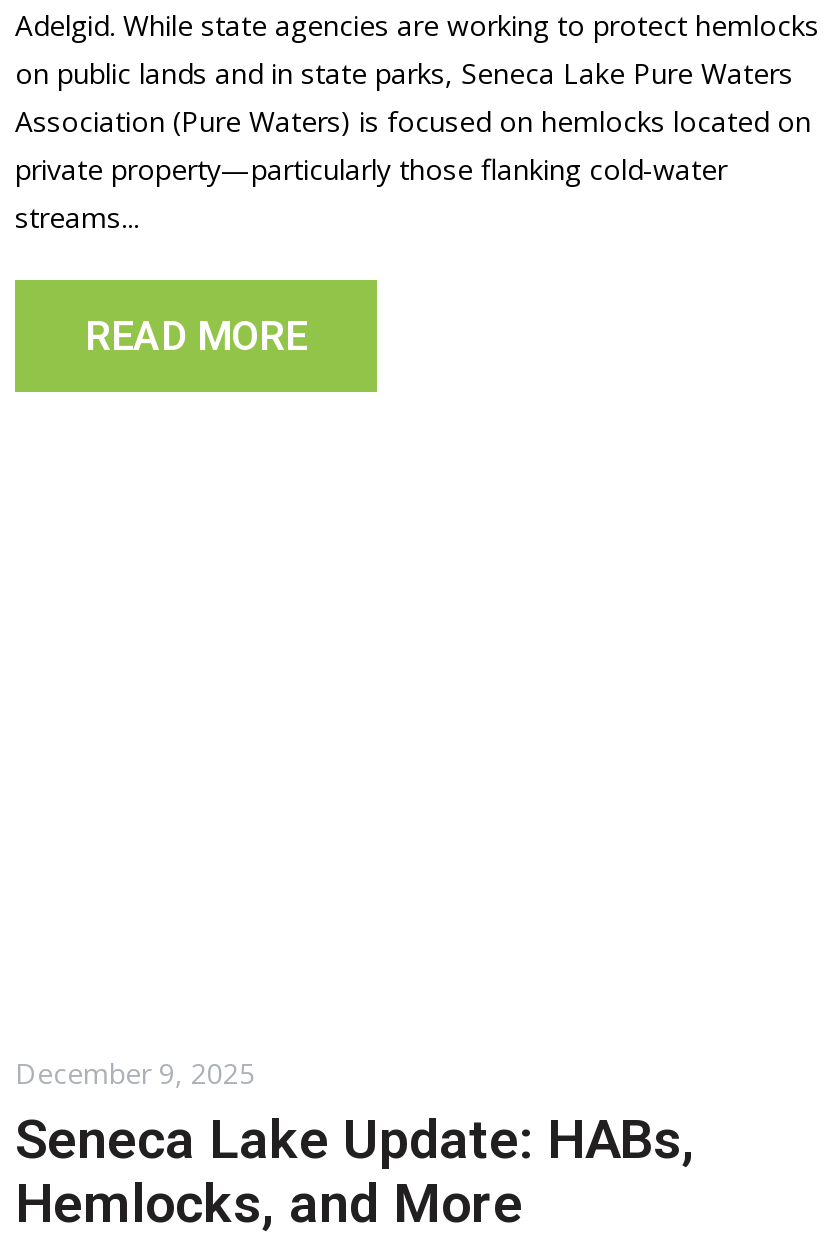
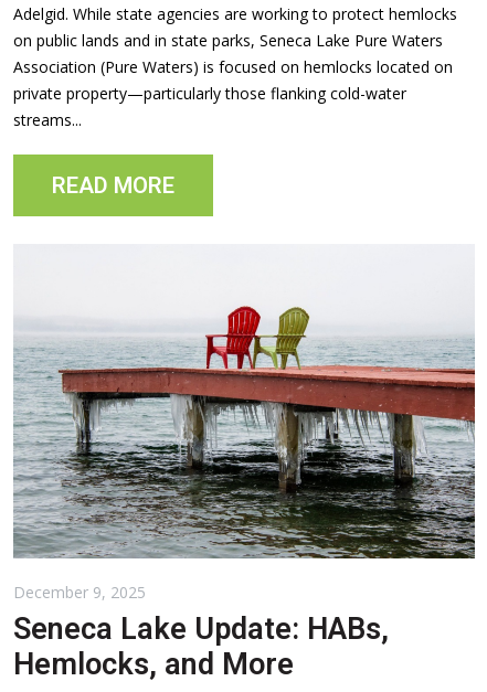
none -> [12,305,476,560] [image]

